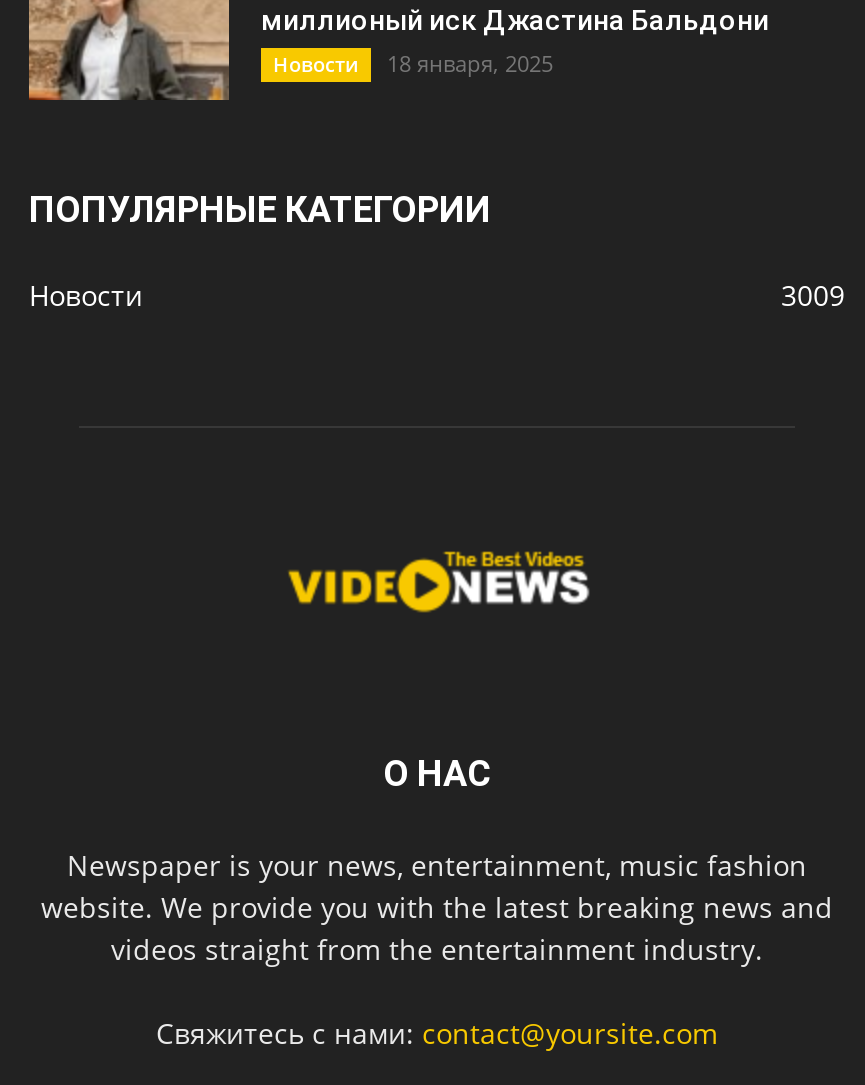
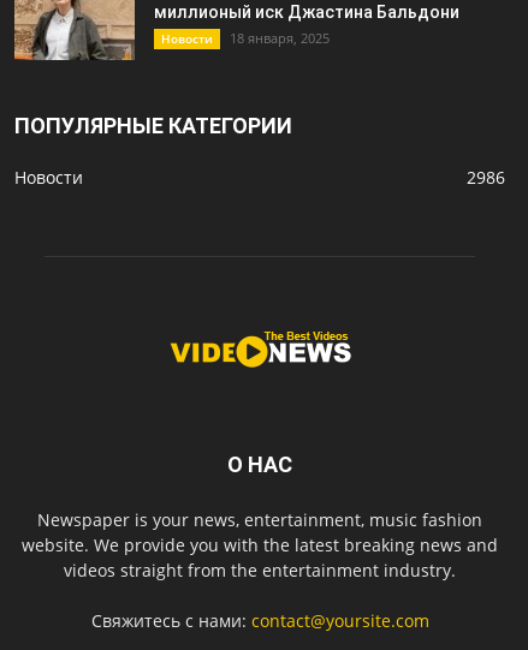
[781,277,845,315] 3009 -> [467,166,505,189] 2986

